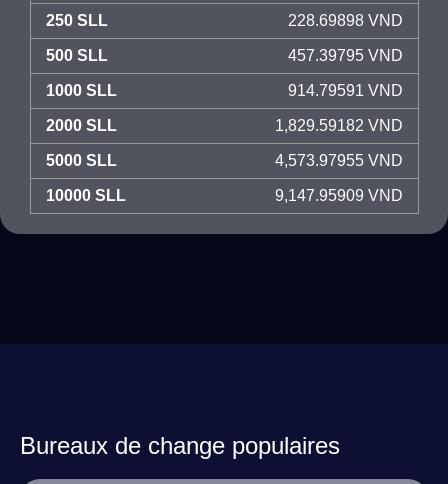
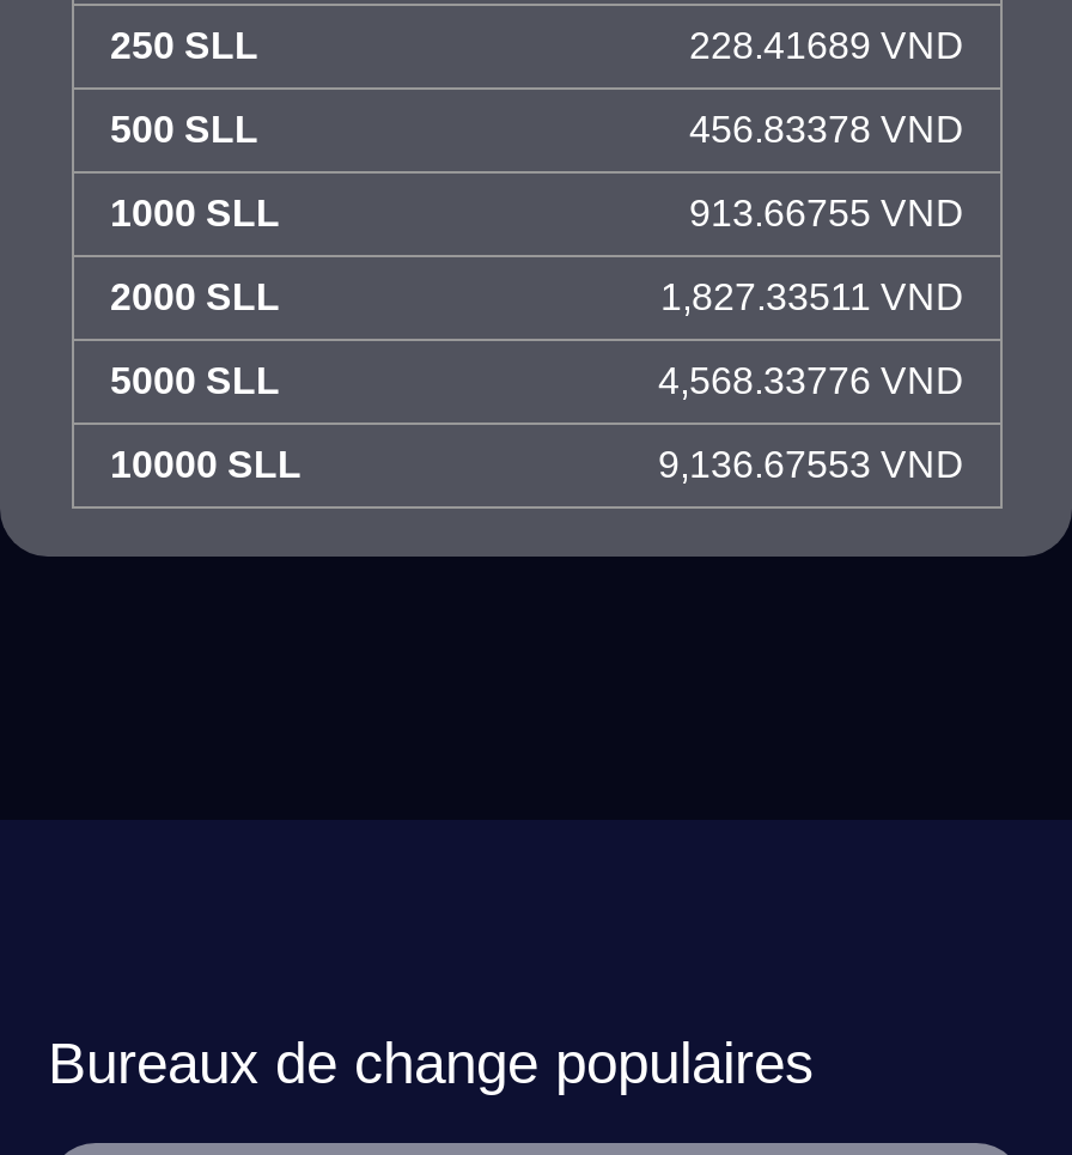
[288,12,403,29] 228.69898 VND -> [689,25,964,66] 228.41689 VND
[288,47,403,64] 457.39795 VND -> [689,109,964,150] 456.83378 VND
[288,82,403,99] 914.79591 VND -> [689,193,964,233] 913.66755 VND
[275,117,403,134] 1,829.59182 VND -> [660,276,964,317] 1,827.33511 VND
[275,152,403,169] 4,573.97955 VND -> [658,360,964,401] 4,568.33776 VND
[275,187,403,204] 9,147.95909 VND -> [658,444,964,485] 9,136.67553 VND

